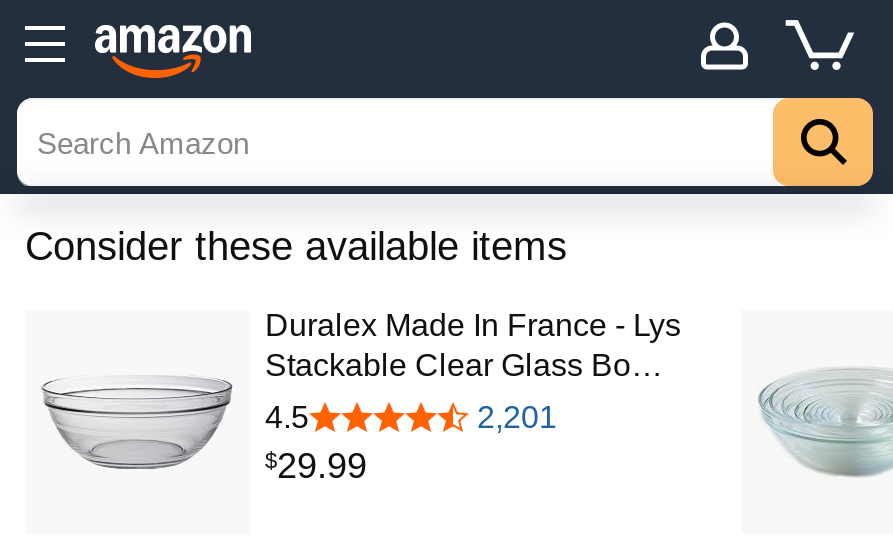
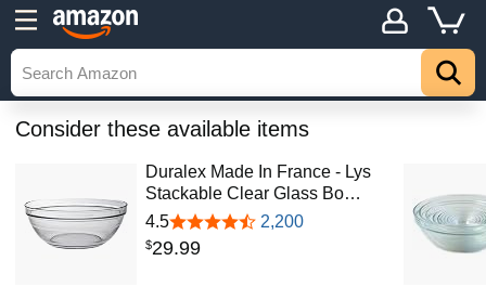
[477,399,557,433] 2,201 -> [260,212,304,230] 2,200

